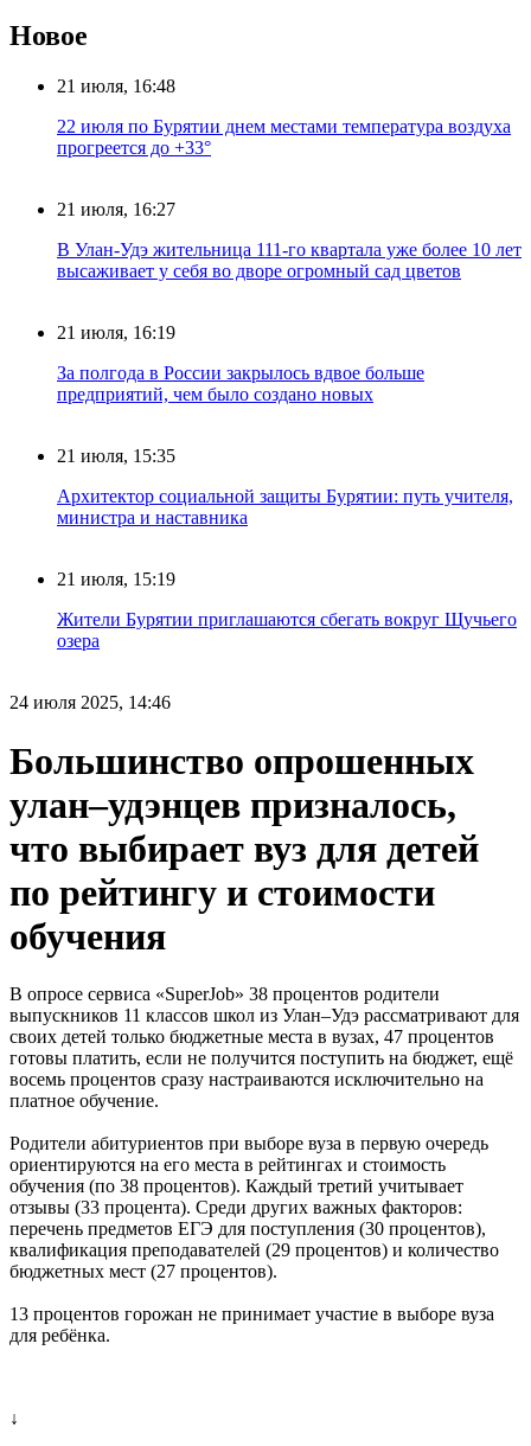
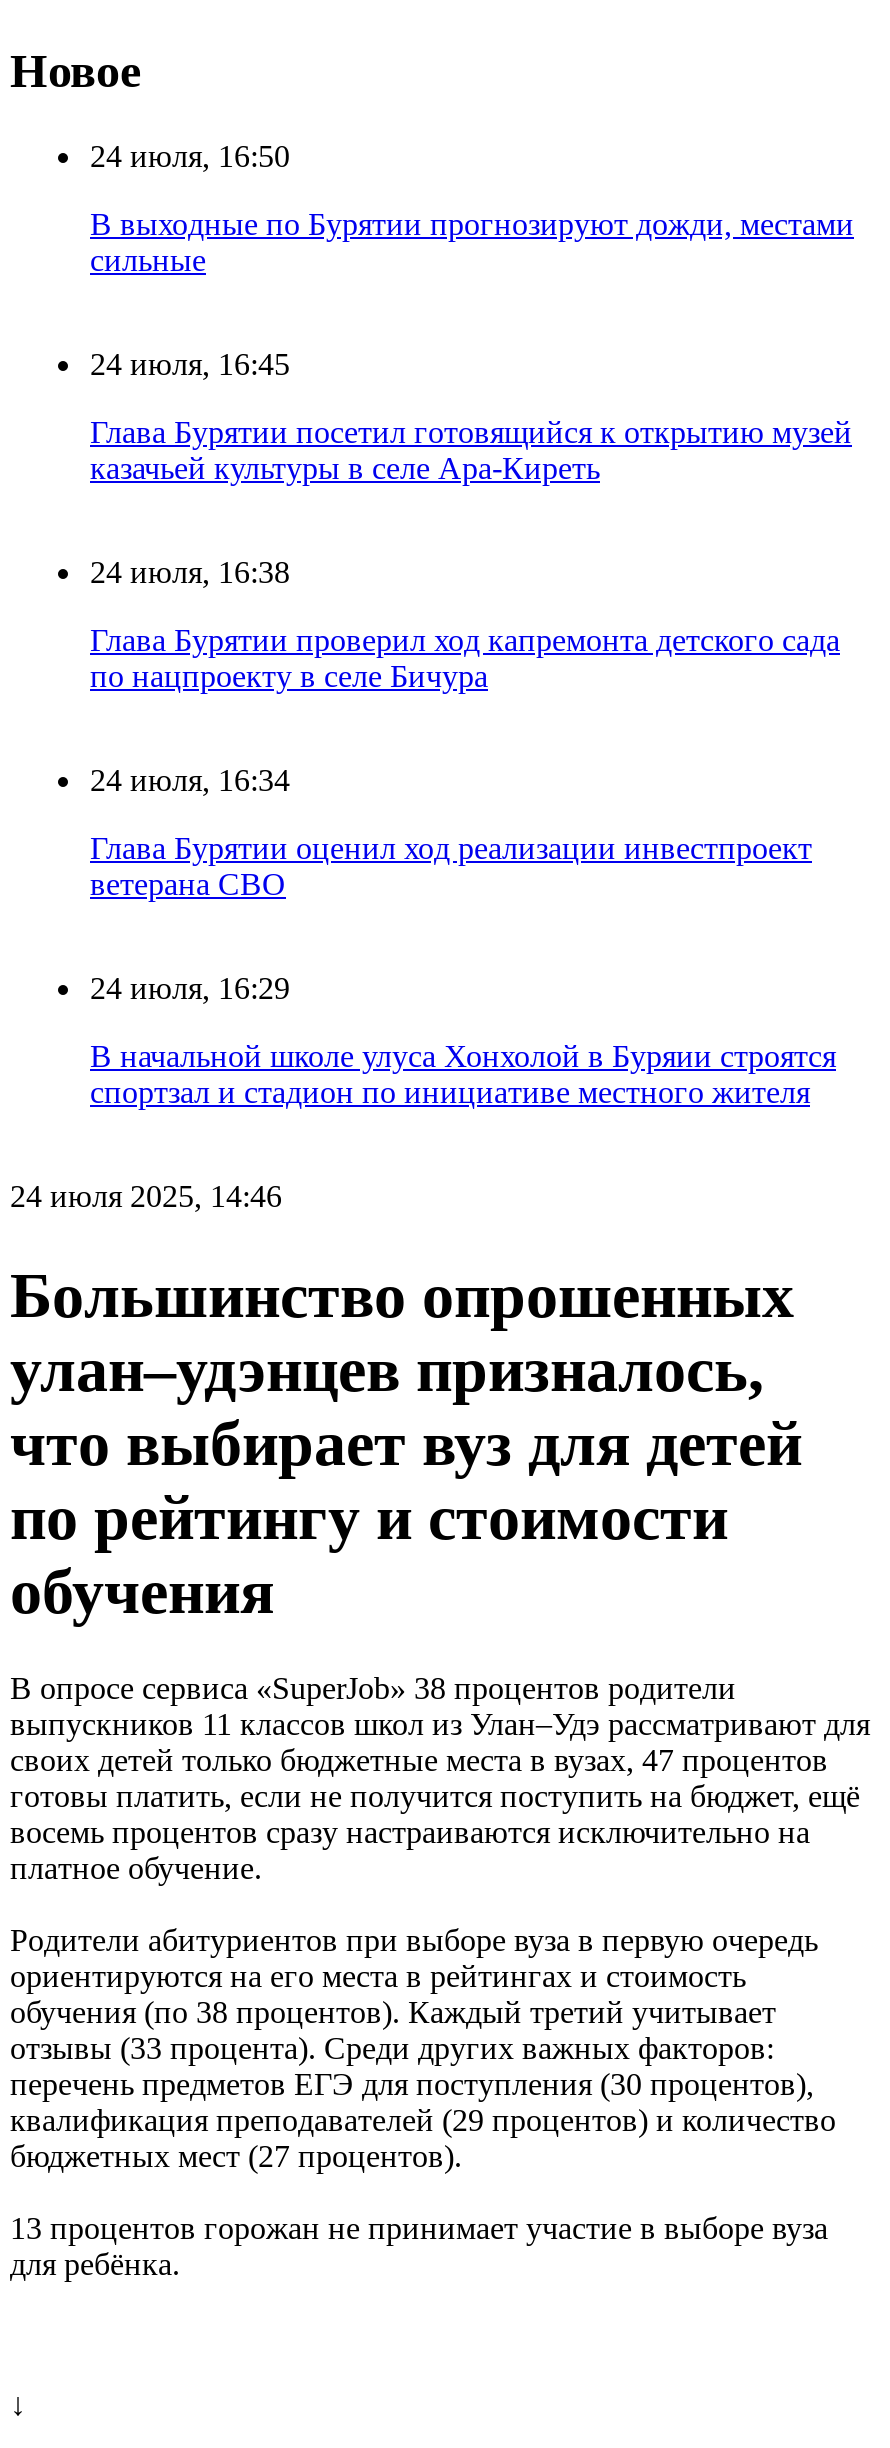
[57,76,175,96] 21 июля, 16:48 -> [90,139,290,173] 24 июля, 16:50
[57,116,511,158] 22 июля по Бурятии днем местами температура воздуха | прогреется до +33° -> [90,207,854,277] В выходные по Бурятии прогнозируют дожди, местами | сильные
[57,199,175,220] 21 июля, 16:27 -> [90,347,290,381] 24 июля, 16:45
[57,240,522,281] В Улан-Удэ жительница 111-го квартала уже более 10 лет | высаживает у себя во дворе огромный сад цветов -> [90,415,852,485] Глава Бурятии посетил готовящийся к открытию музей | казачьей культуры в селе Ара-Киреть
[57,323,175,343] 21 июля, 16:19 -> [90,555,290,589] 24 июля, 16:38
[57,363,424,404] За полгода в России закрылось вдвое больше | предприятий, чем было создано новых -> [90,623,840,693] Глава Бурятии проверил ход капремонта детского сада | по нацпроекту в селе Бичура
[57,446,175,466] 21 июля, 15:35 -> [90,763,290,797] 24 июля, 16:34
[57,486,513,528] Архитектор социальной защиты Бурятии: путь учителя, | министра и наставника -> [90,831,812,901] Глава Бурятии оценил ход реализации инвестпроект | ветерана СВО
[57,569,175,589] 21 июля, 15:19 -> [90,971,290,1005] 24 июля, 16:29
[57,609,517,651] Жители Бурятии приглашаются сбегать вокруг Щучьего | озера -> [90,1039,836,1109] В начальной школе улуса Хонхолой в Буряии строятся | спортзал и стадион по инициативе местного жителя

